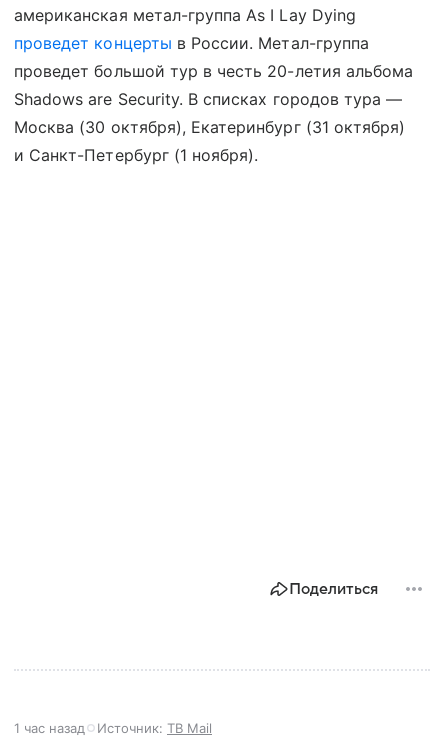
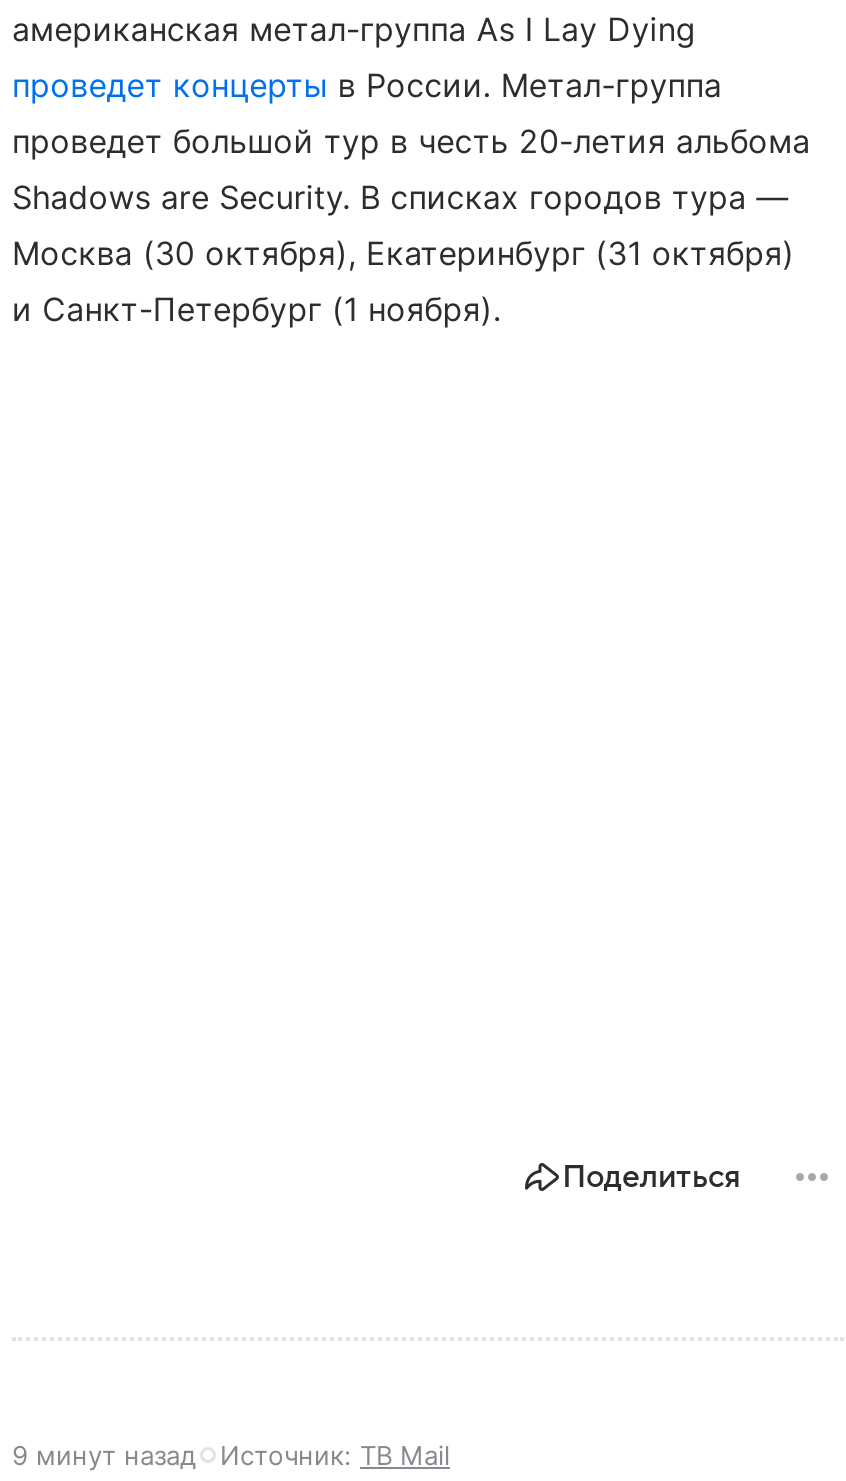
[14,720,212,736] 1 час назад Источник: ТВ Mail -> [12,1440,450,1472] 9 минут назад Источник: ТВ Mail

